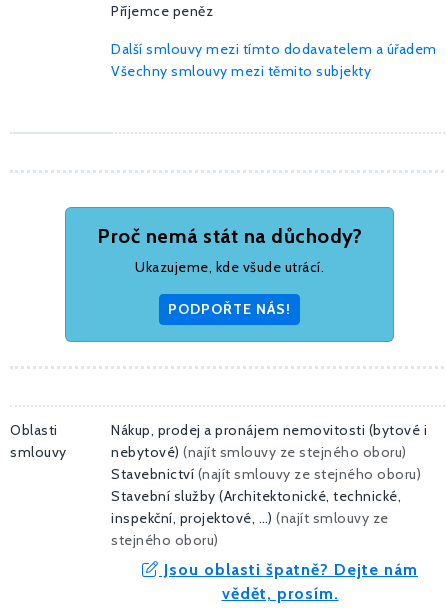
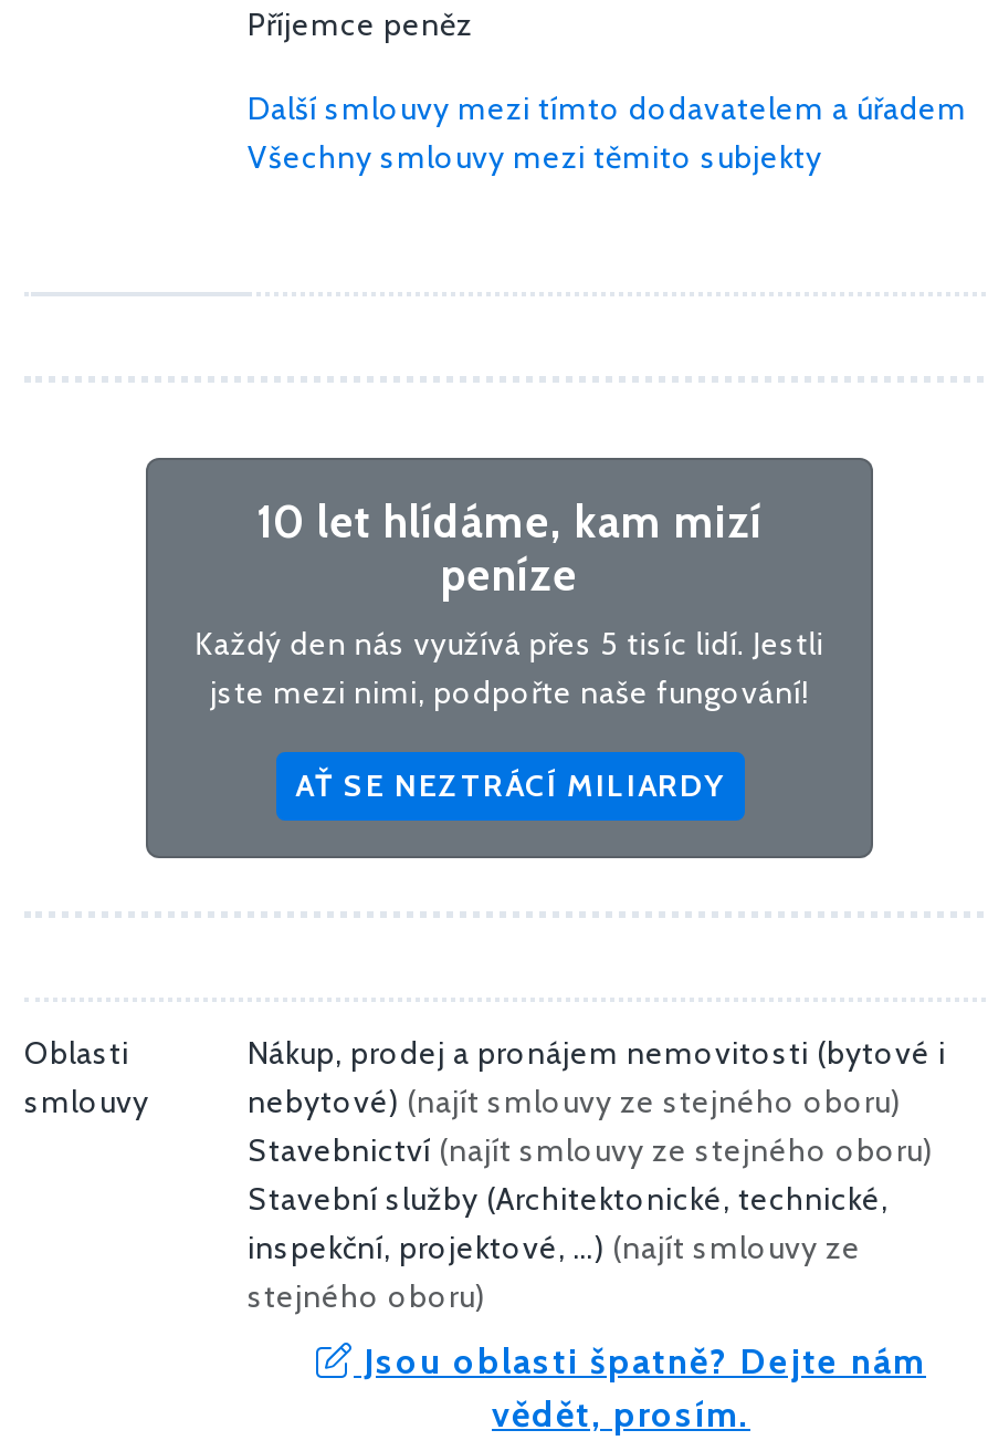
[65,207,394,342] [image] | Proč nemá stát na důchody? | Ukazujeme, kde všude utrácí. -> [146,458,873,858] [image] | 10 let hlídáme, kam mizí | peníze | Každý den nás využívá přes 5 tisíc lidí. Jestli | jste mezi nimi, podpořte naše fungování!
[168,300,291,318] PODPOŘTE NÁS! -> [295,766,724,806] AŤ SE NEZTRÁCÍ MILIARDY

